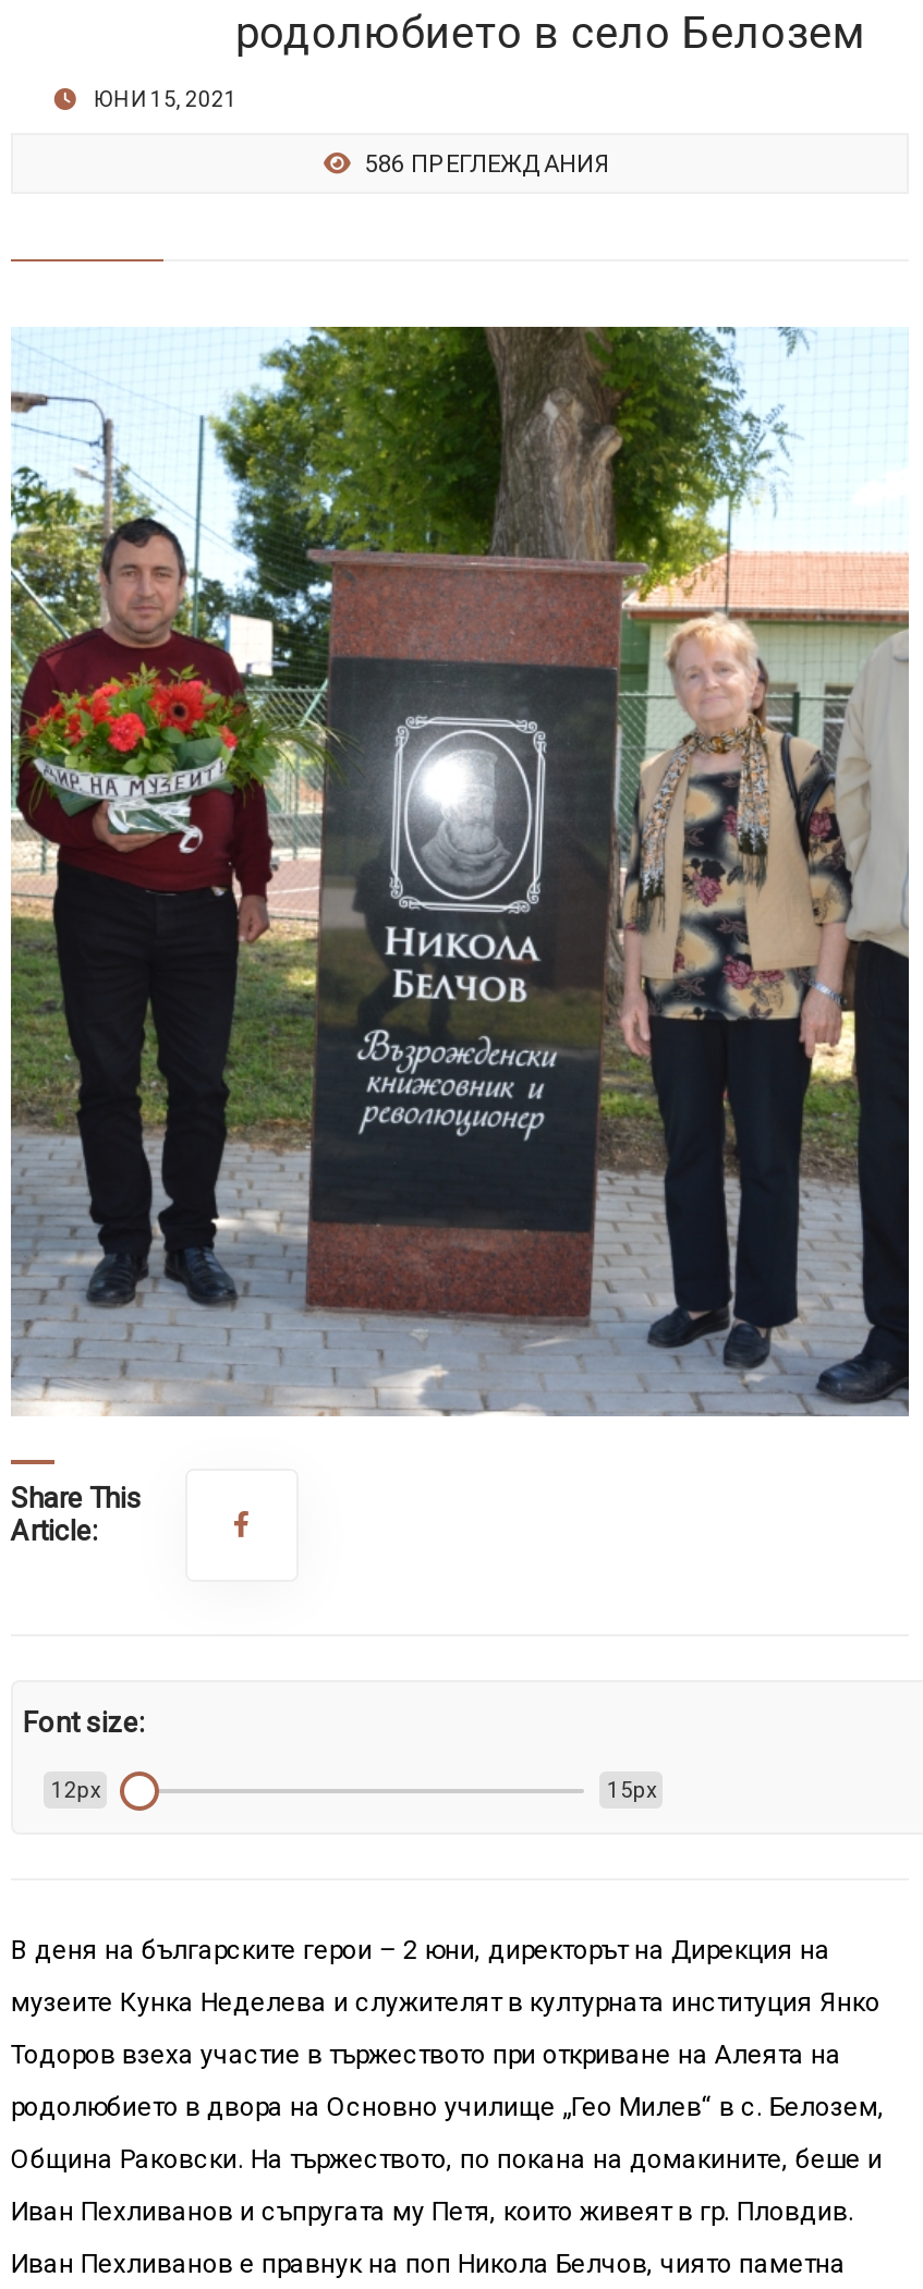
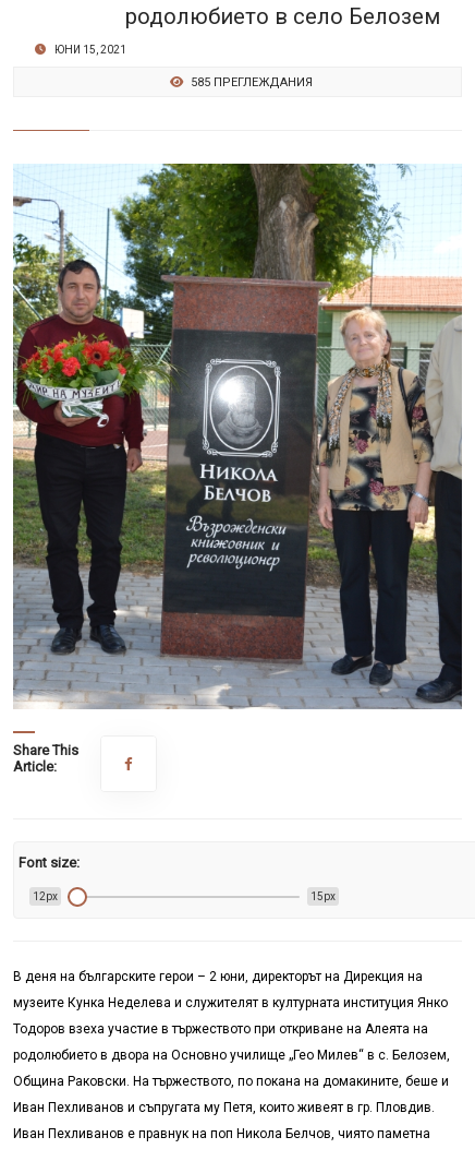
[359,151,609,180] 586 ПРЕГЛЕЖДАНИЯ -> [187,76,312,90] 585 ПРЕГЛЕЖДАНИЯ

